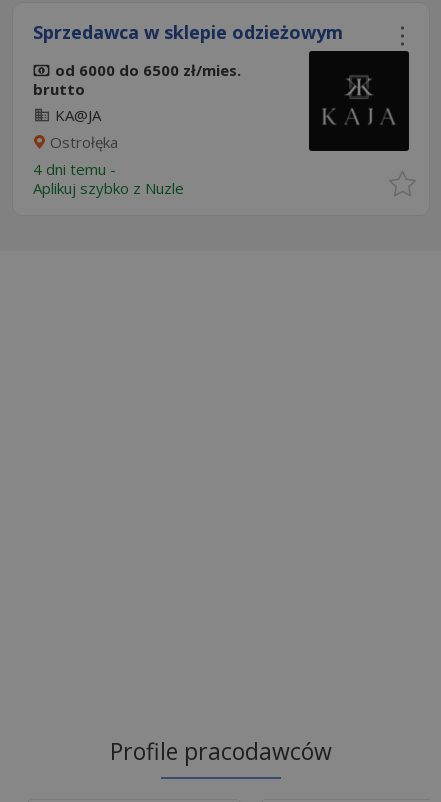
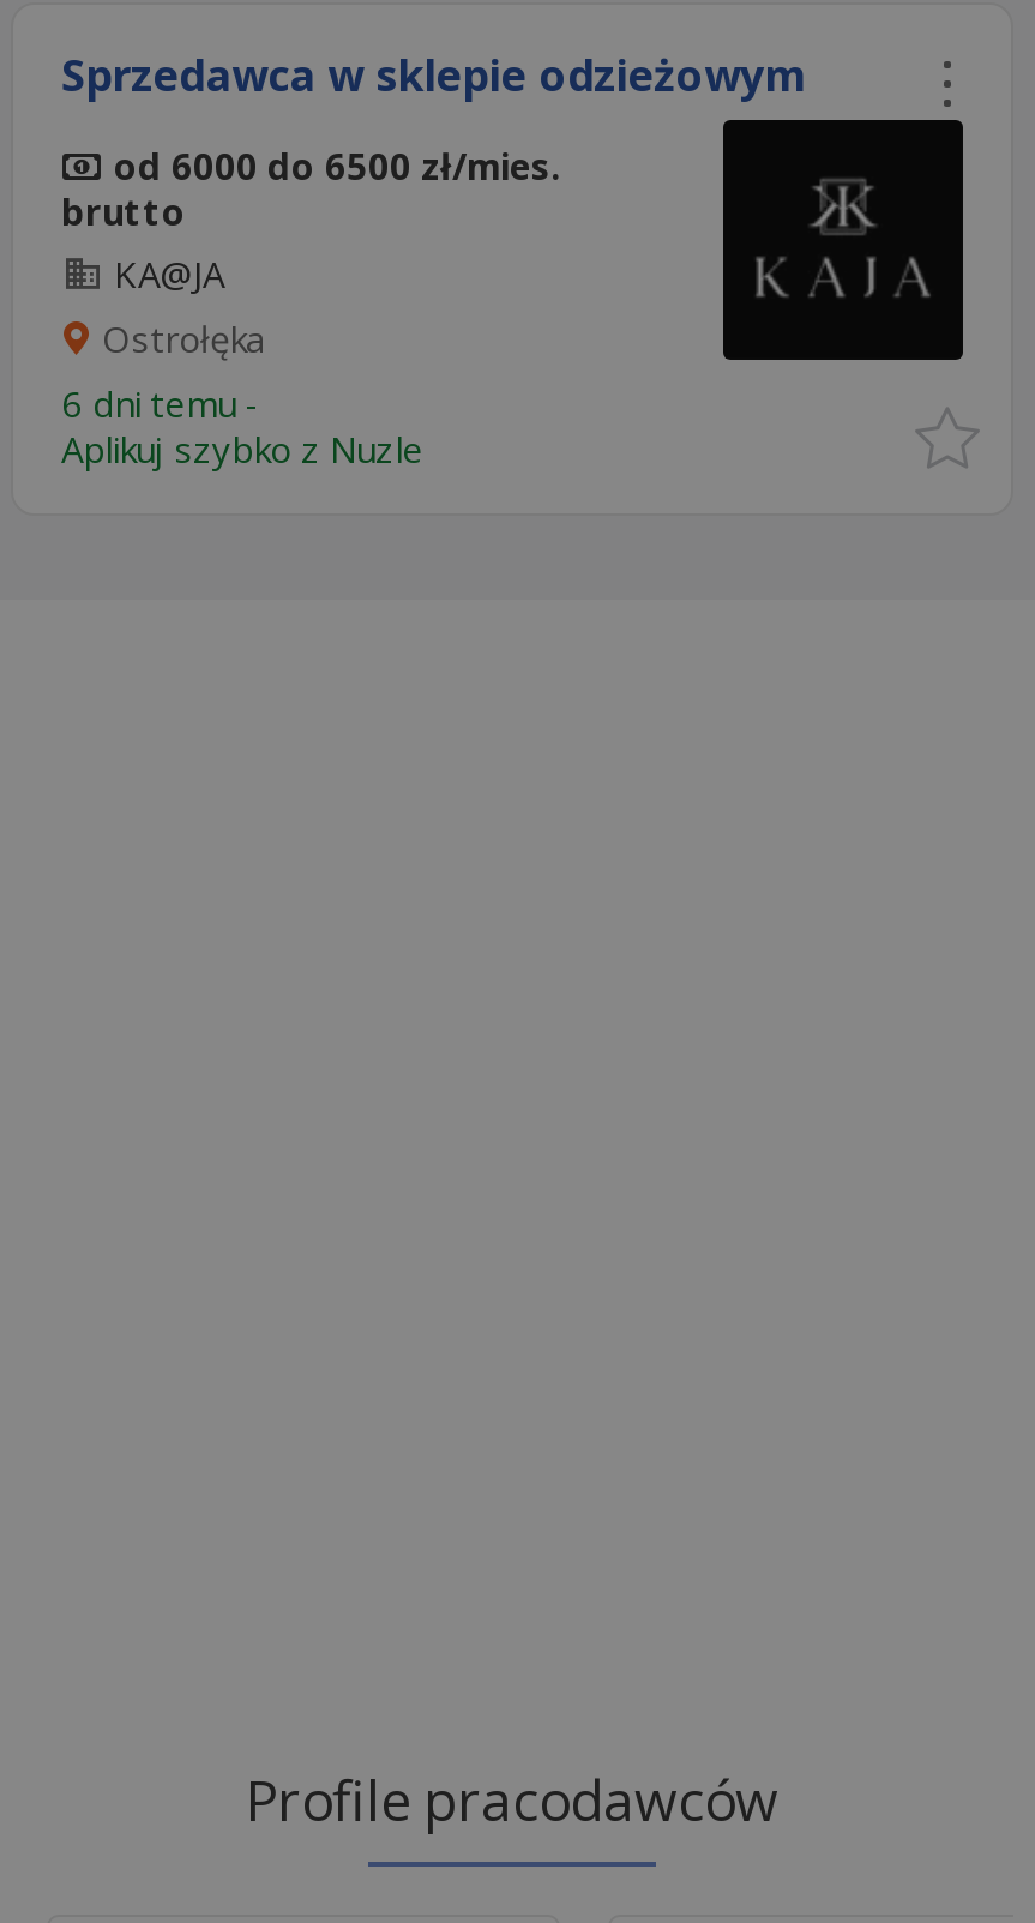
[33,159,116,179] 4 dni temu - -> [61,380,260,428] 6 dni temu -

